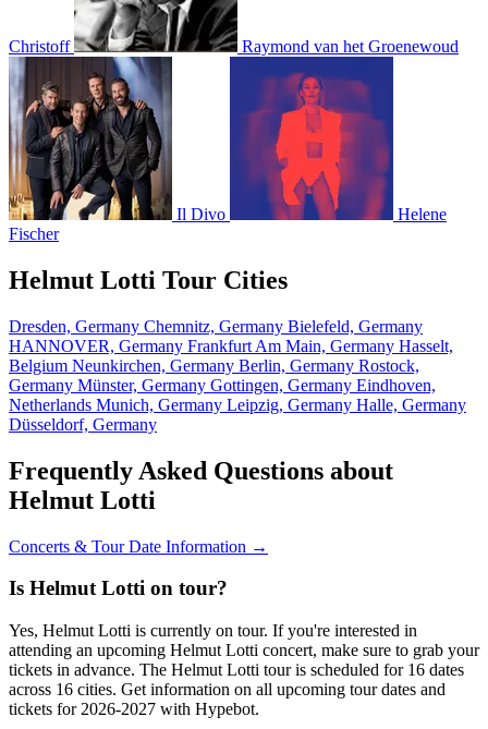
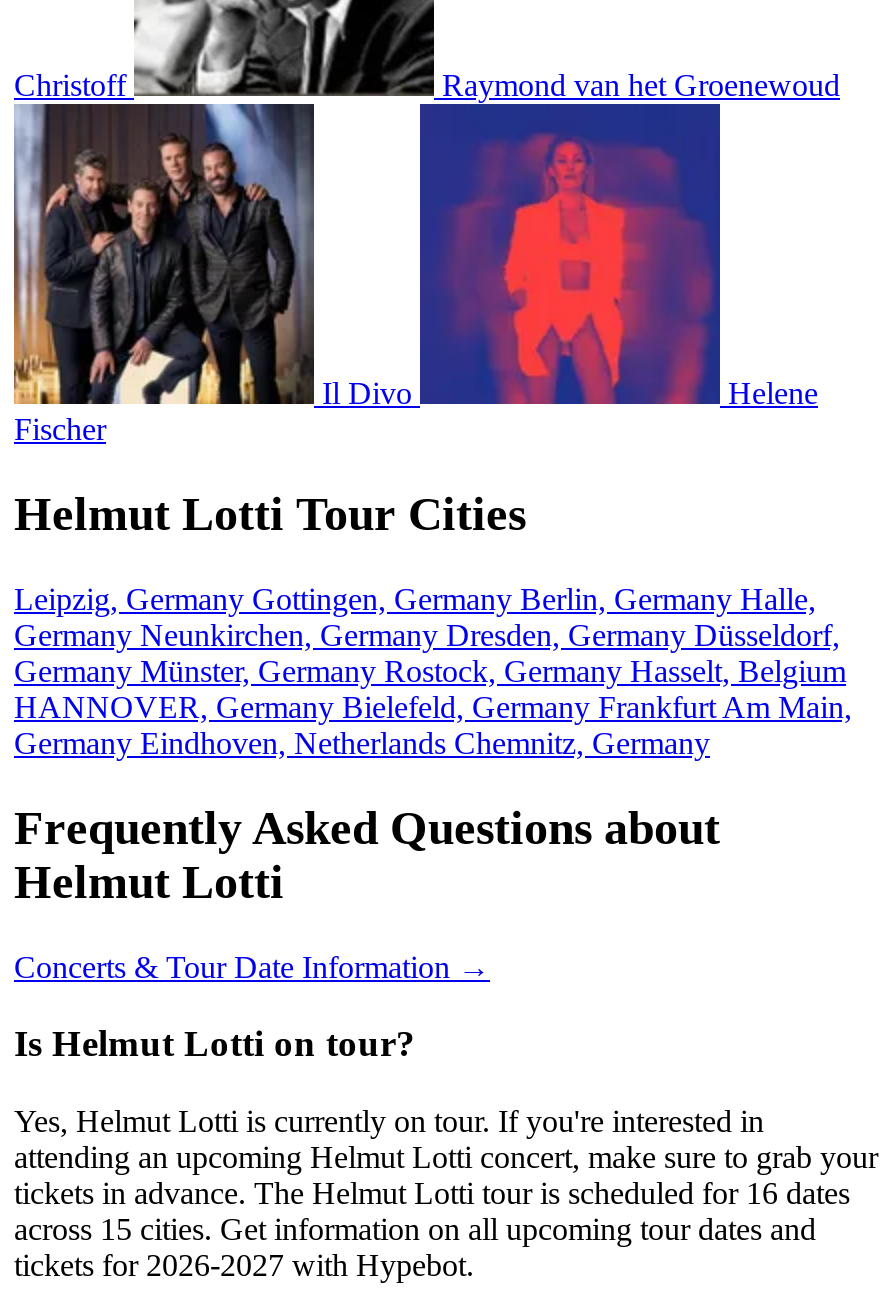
[9,317,466,434] Dresden, Germany Chemnitz, Germany Bielefeld, Germany | HANNOVER, Germany Frankfurt Am Main, Germany Hasselt, | Belgium Neunkirchen, Germany Berlin, Germany Rostock, | Germany Münster, Germany Gottingen, Germany Eindhoven, | Netherlands Munich, Germany Leipzig, Germany Halle, Germany | Düsseldorf, Germany -> [14,582,852,760] Leipzig, Germany Gottingen, Germany Berlin, Germany Halle, | Germany Neunkirchen, Germany Dresden, Germany Düsseldorf, | Germany Münster, Germany Rostock, Germany Hasselt, Belgium | HANNOVER, Germany Bielefeld, Germany Frankfurt Am Main, | Germany Eindhoven, Netherlands Chemnitz, Germany
[9,680,446,699] across 16 cities. Get information on all upcoming tour dates and -> [14,1212,816,1246] across 15 cities. Get information on all upcoming tour dates and

